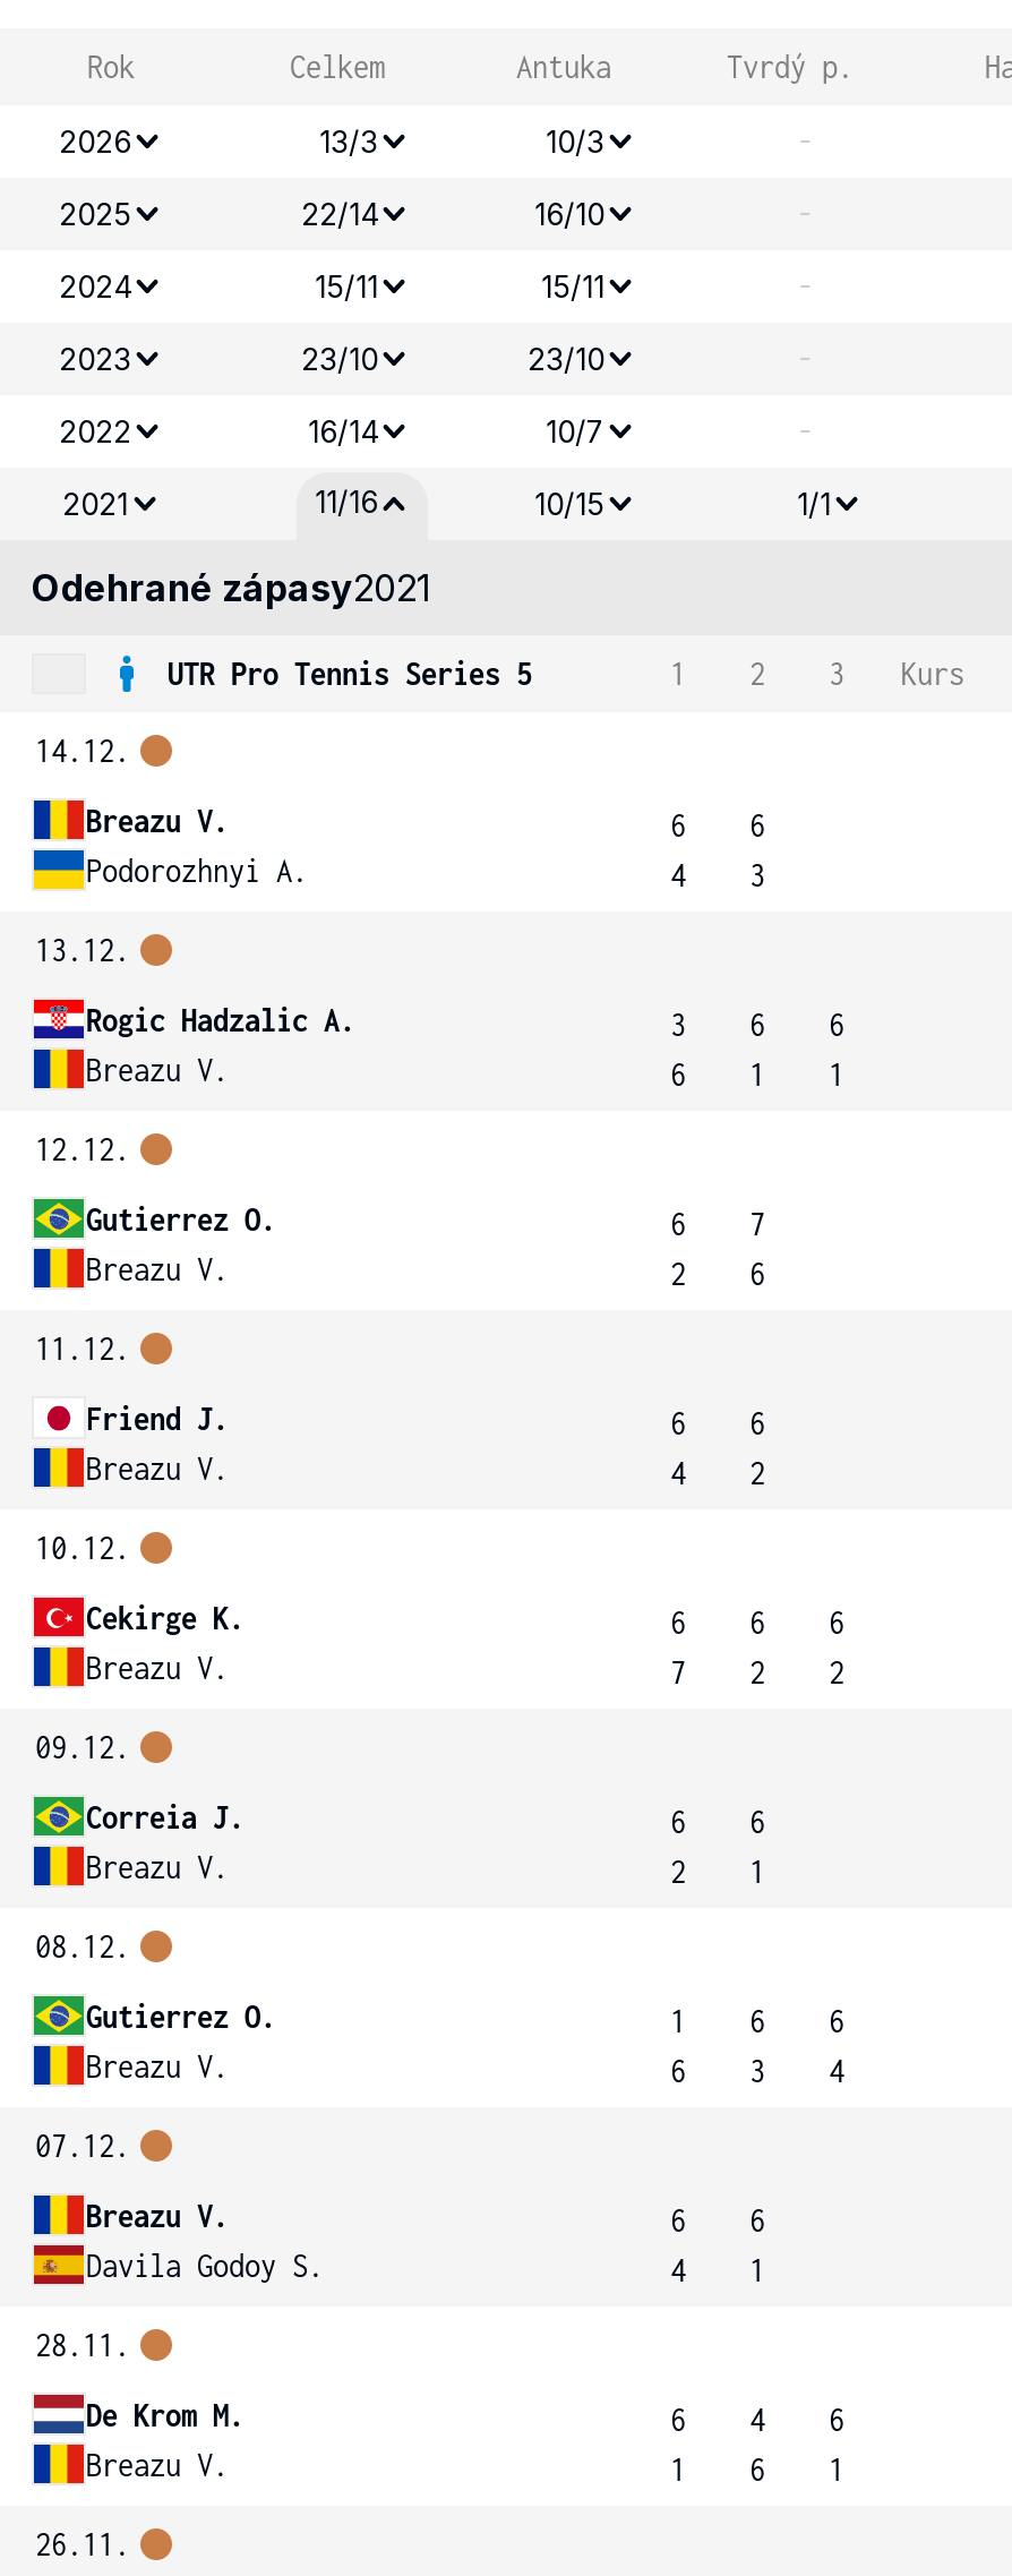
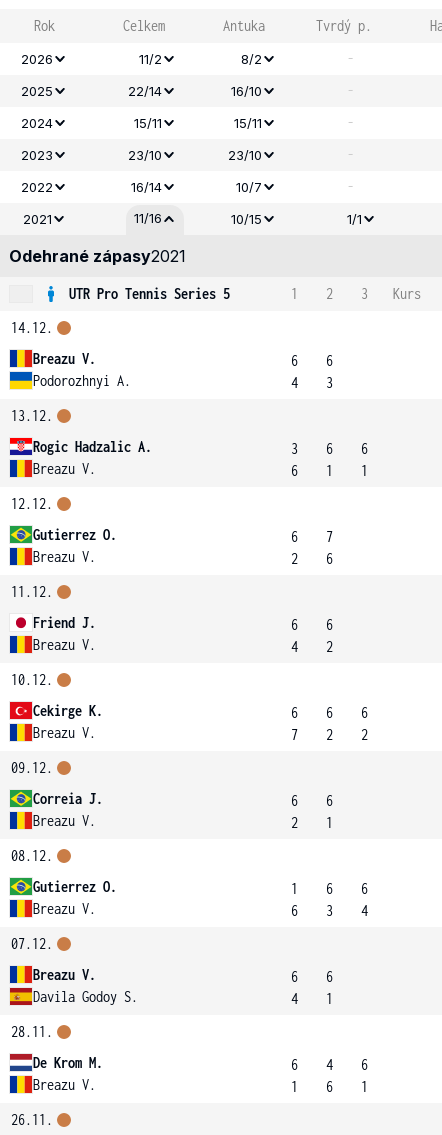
[319,122,378,159] 13/3 -> [139,50,162,66] 11/2
[546,122,604,159] 10/3 -> [241,50,262,66] 8/2

